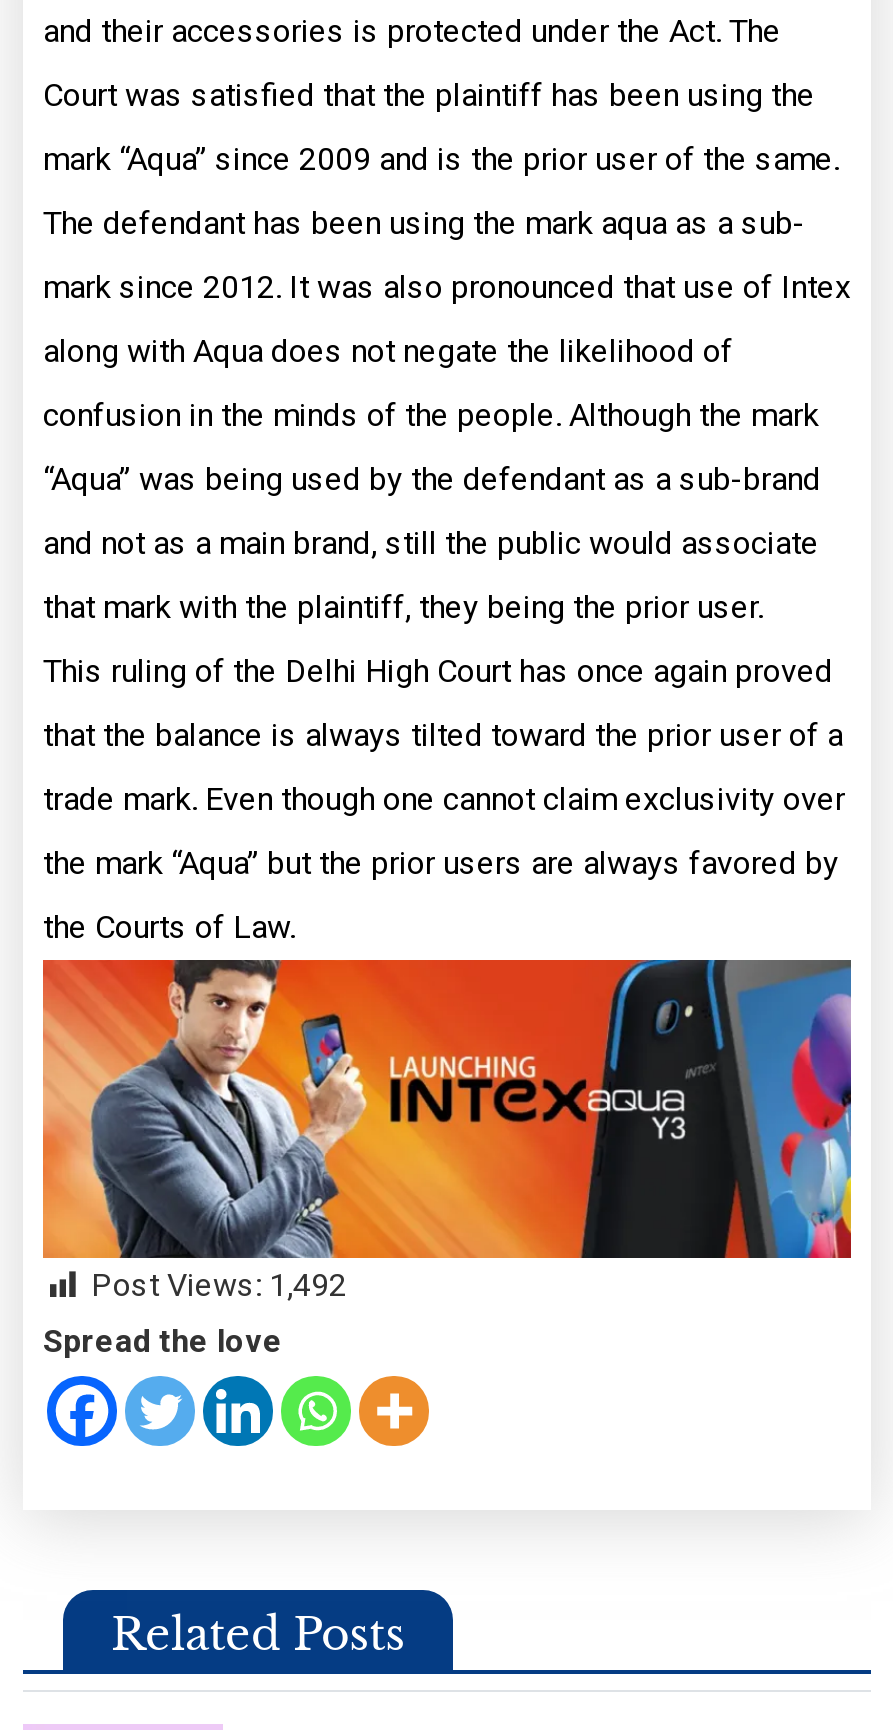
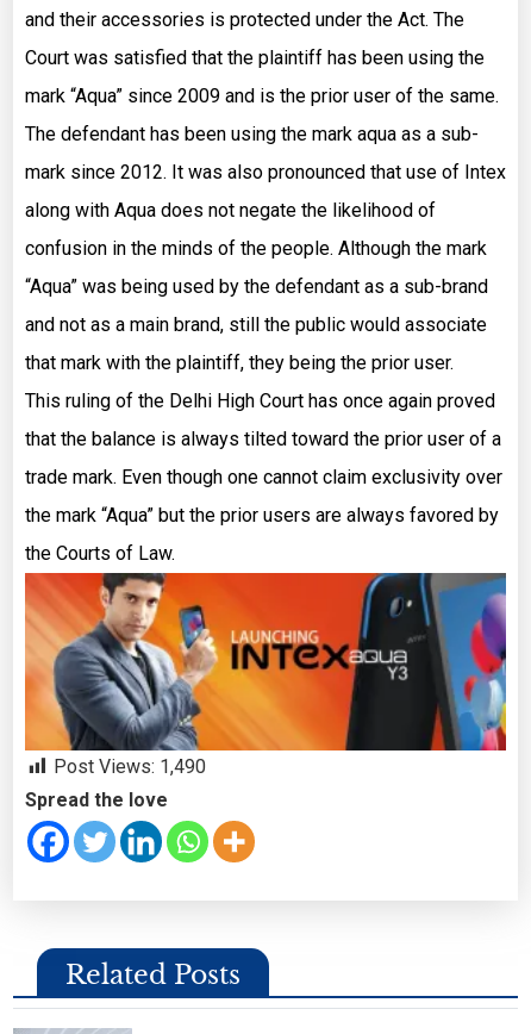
[91,1267,347,1305] Post Views: 1,492 -> [54,756,206,778] Post Views: 1,490

